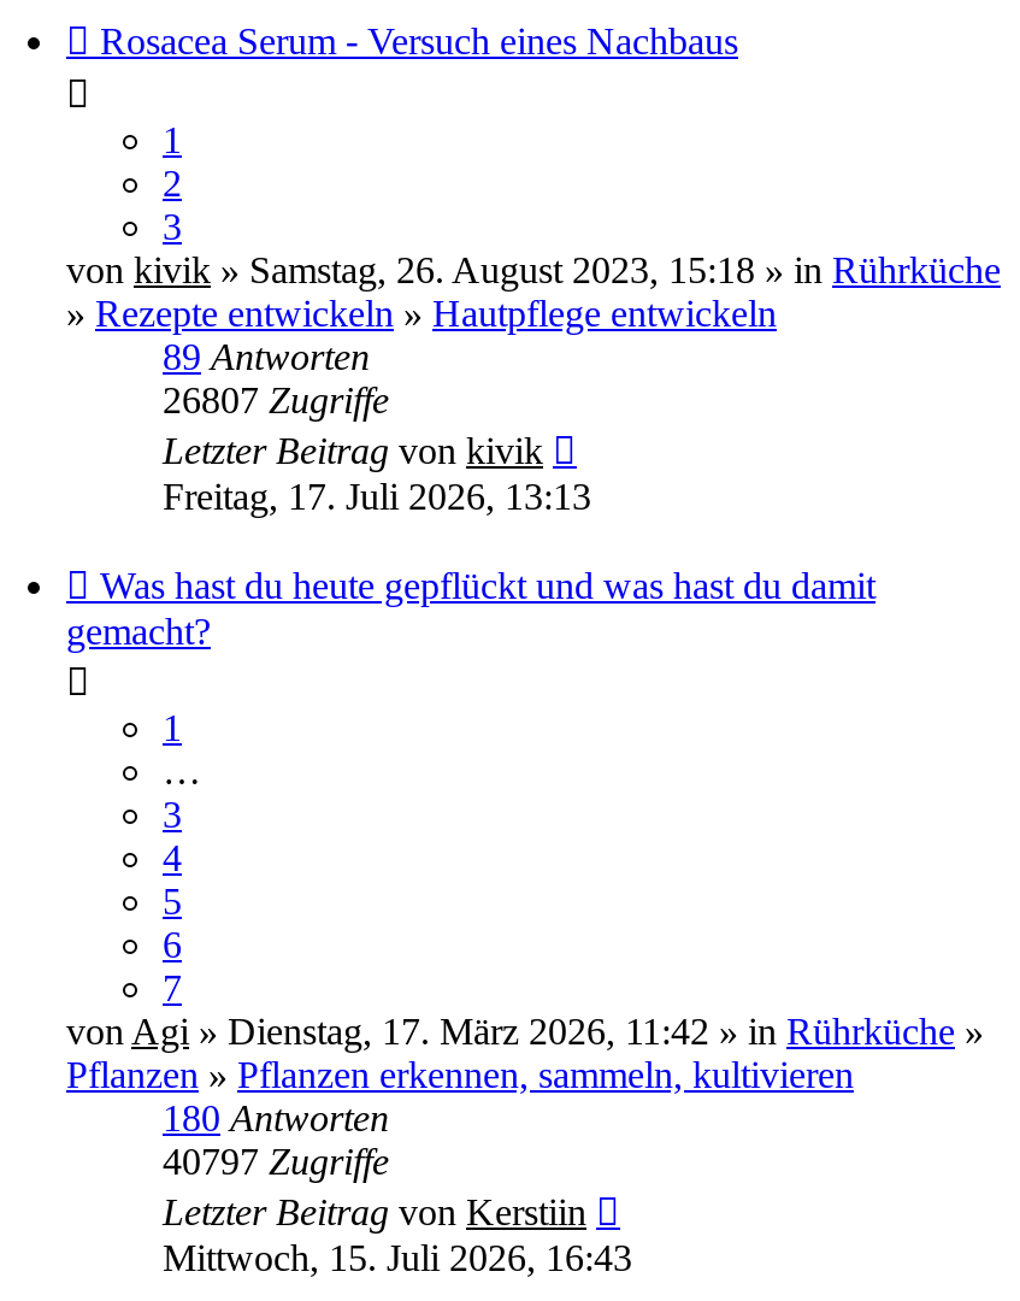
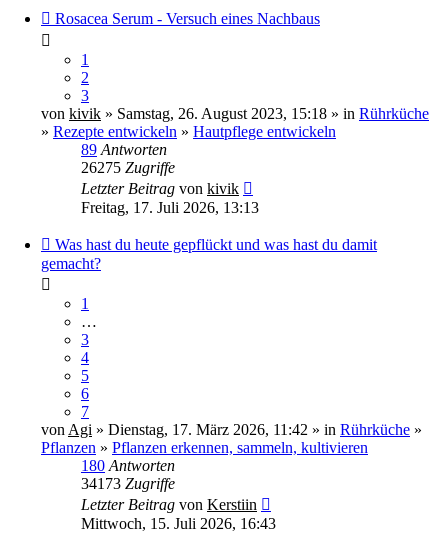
[163,380,389,421] 26807 Zugriffe -> [81,159,175,176] 26275 Zugriffe
[163,1142,389,1183] 40797 Zugriffe -> [81,475,175,492] 34173 Zugriffe

